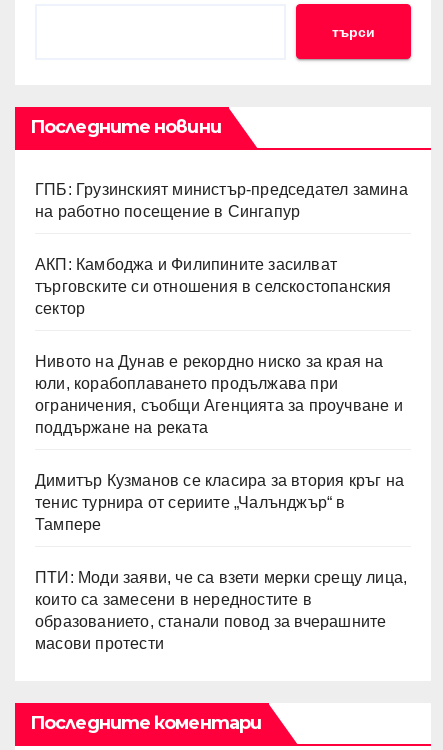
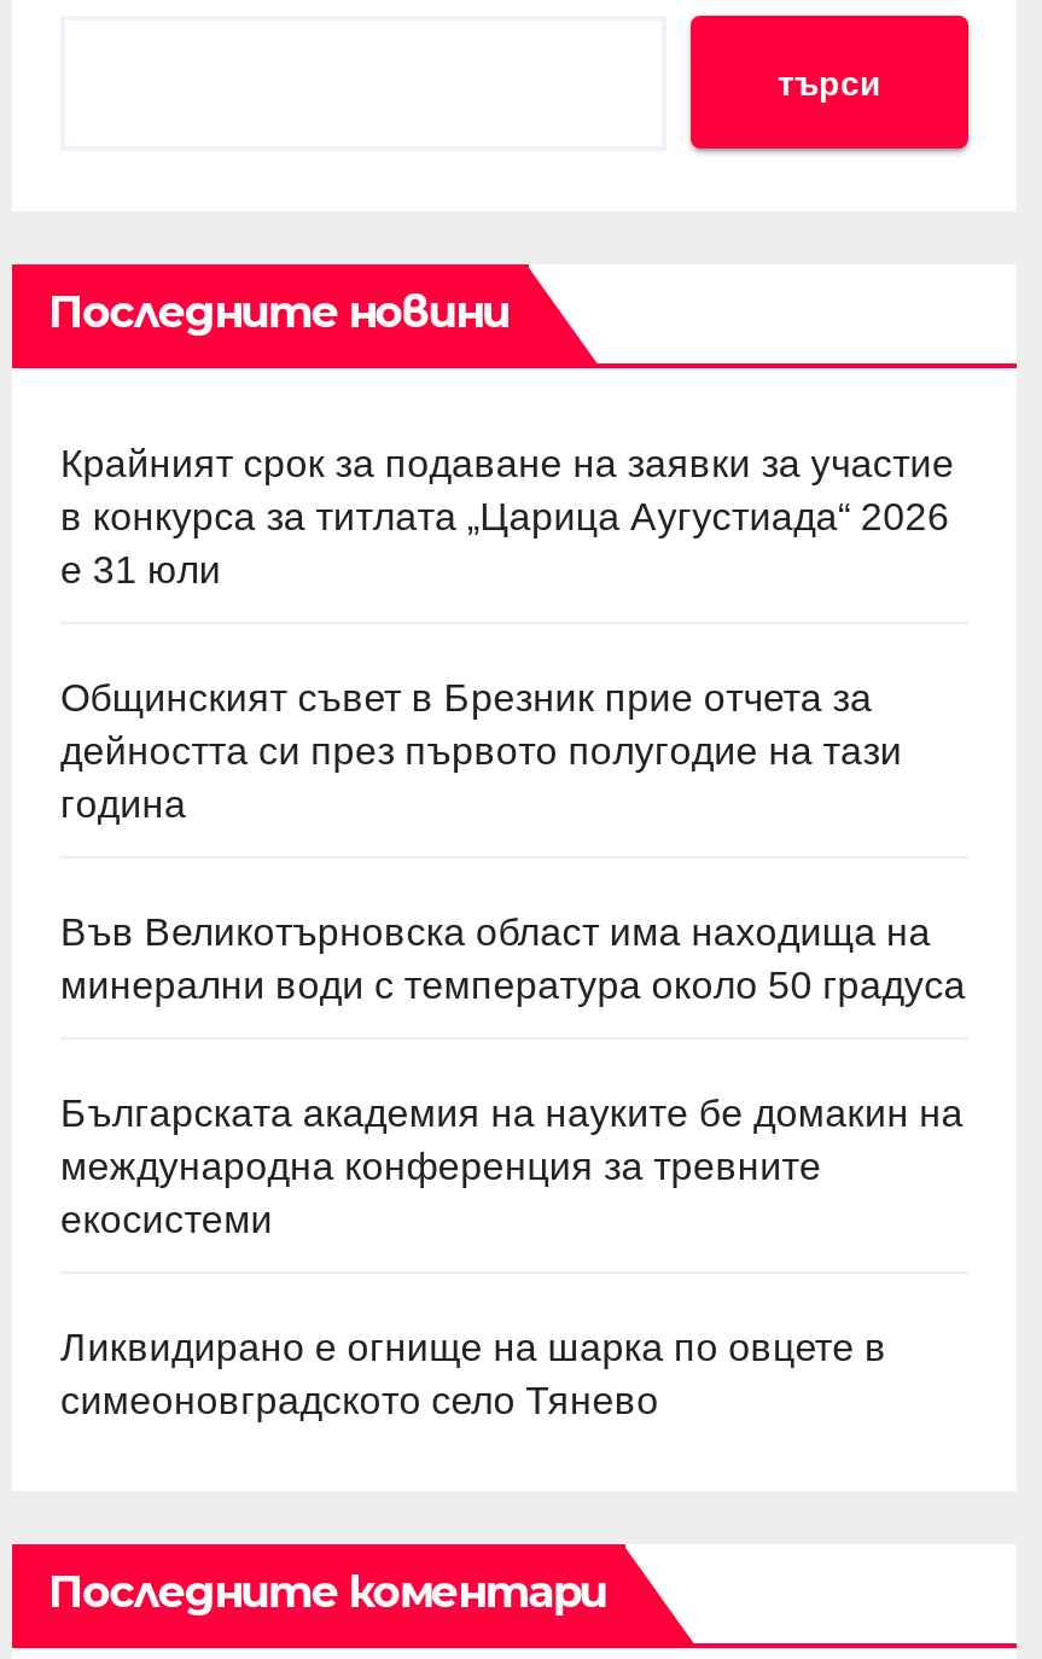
[35,181,408,220] ГПБ: Грузинският министър-председател замина | на работно посещение в Сингапур -> [60,443,954,590] Крайният срок за подаване на заявки за участие | в конкурса за титлата „Царица Аугустиада“ 2026 | е 31 юли
[35,256,392,317] АКП: Камбоджа и Филипините засилват | търговските си отношения в селскостопанския | сектор -> [60,677,902,825] Общинският съвет в Брезник прие отчета за | дейността си през първото полугодие на тази | година
[35,353,403,436] Нивото на Дунав е рекордно ниско за края на | юли, корабоплаването продължава при | ограничения, съобщи Агенцията за проучване и | поддържане на реката -> [60,912,966,1006] Във Великотърновска област има находища на | минерални води с температура около 50 градуса
[35,472,404,533] Димитър Кузманов се класира за втория кръг на | тенис турнира от сериите „Чалънджър“ в | Тампере -> [60,1093,964,1240] Българската академия на науките бе домакин на | международна конференция за тревните | екосистеми
[35,569,407,652] ПТИ: Моди заяви, че са взети мерки срещу лица, | които са замесени в нередностите в | образованието, станали повод за вчерашните | масови протести -> [60,1327,887,1421] Ликвидирано е огнище на шарка по овцете в | симеоновградското село Тянево

